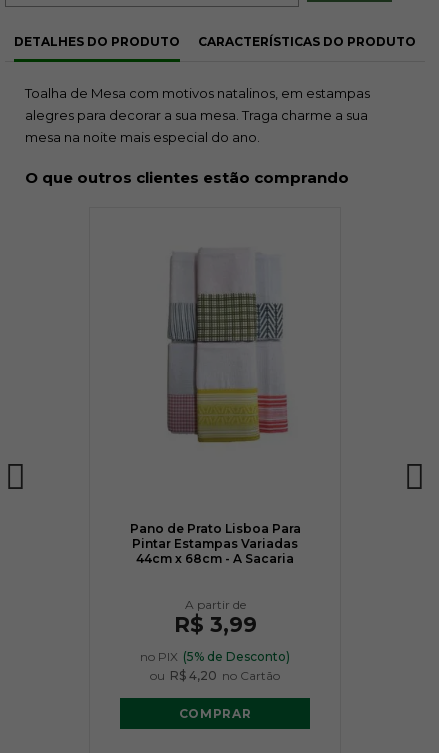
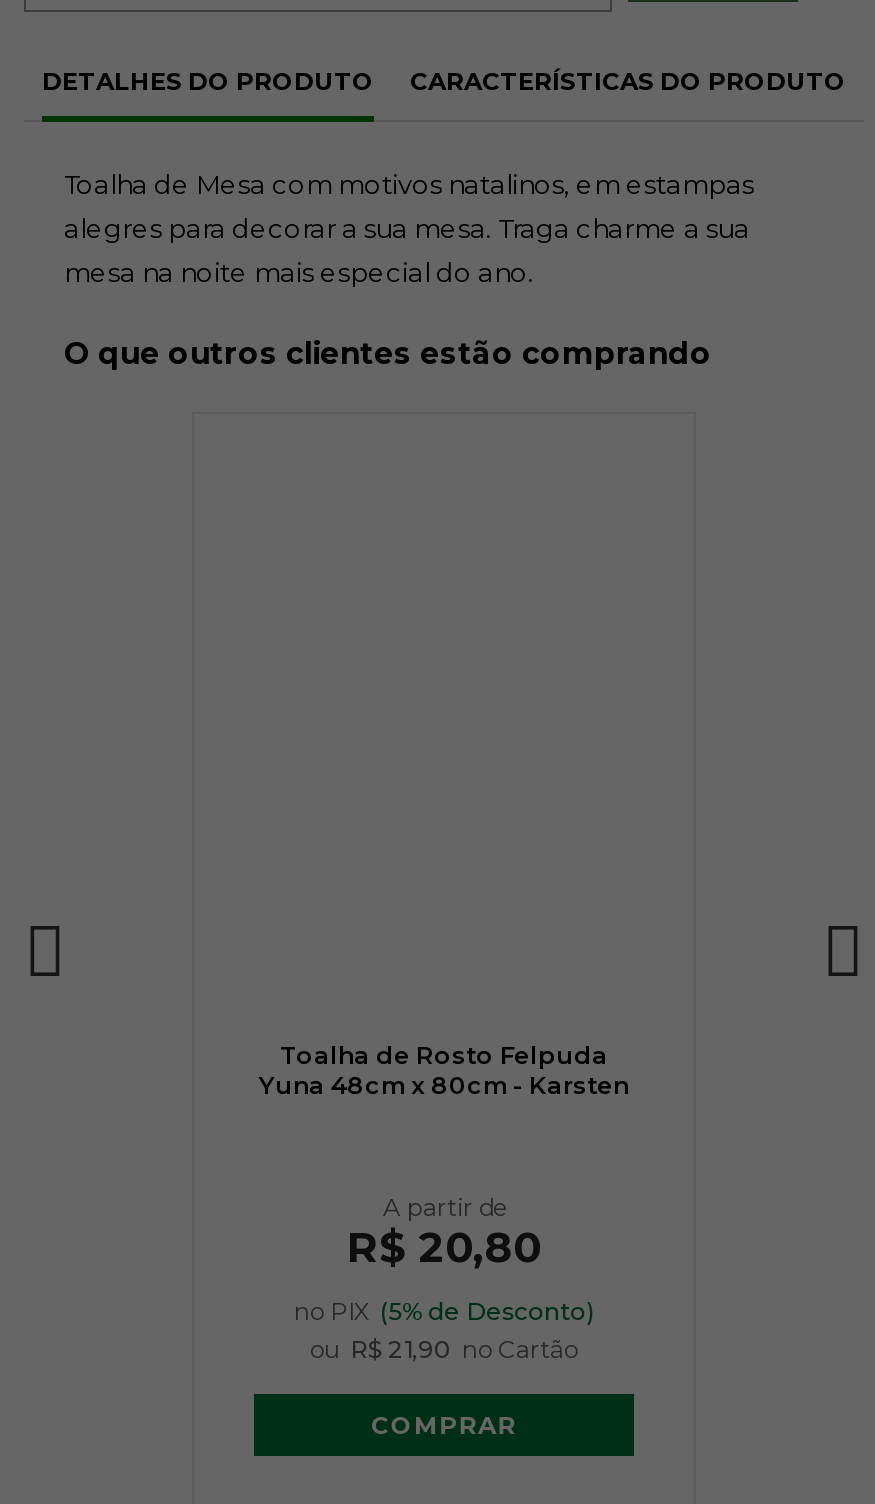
[166,248,289,444] [image] -> none
[129,521,300,566] Pano de Prato Lisboa Para | Pintar Estampas Variadas | 44cm x 68cm - A Sacaria -> [259,1040,629,1100] Toalha de Rosto Felpuda | Yuna 48cm x 80cm - Karsten
[173,612,256,637] R$ 3,99 -> [347,1222,541,1272] R$ 20,80
[150,668,280,683] ou R$ 4,20 no Cartão -> [310,1334,578,1364] ou R$ 21,90 no Cartão

